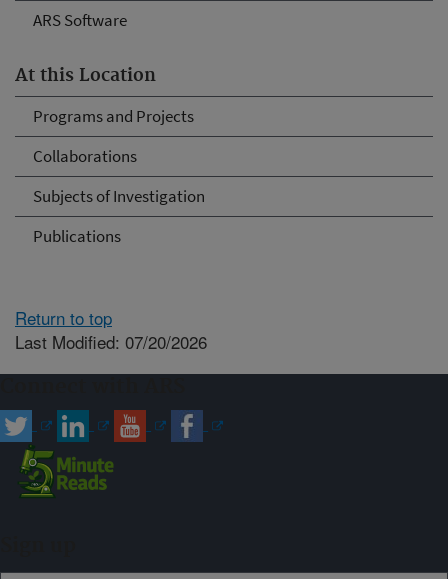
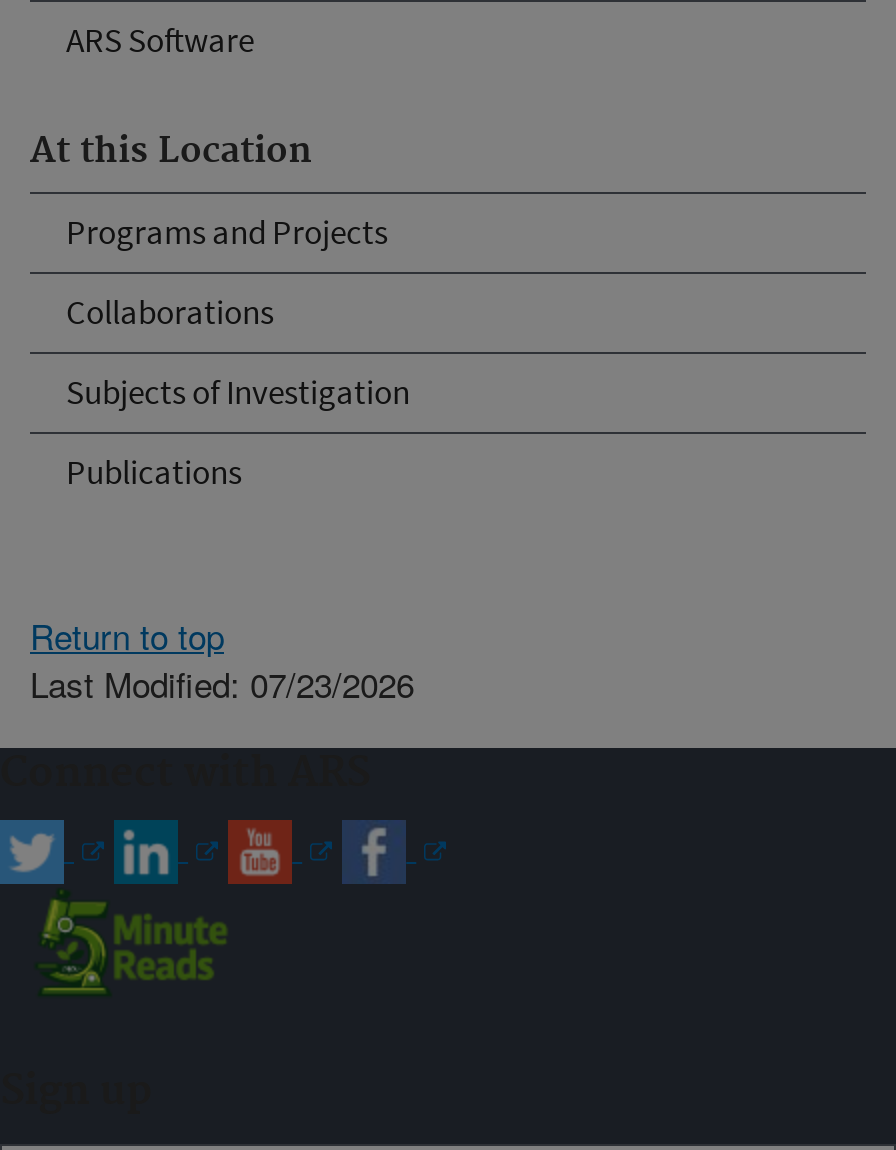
[15,328,207,353] Last Modified: 07/20/2026 -> [30,657,414,707] Last Modified: 07/23/2026

